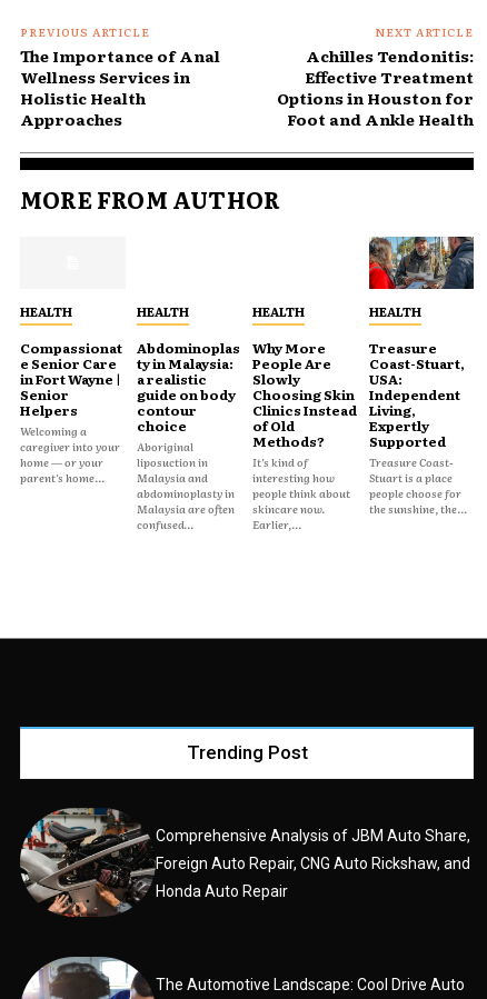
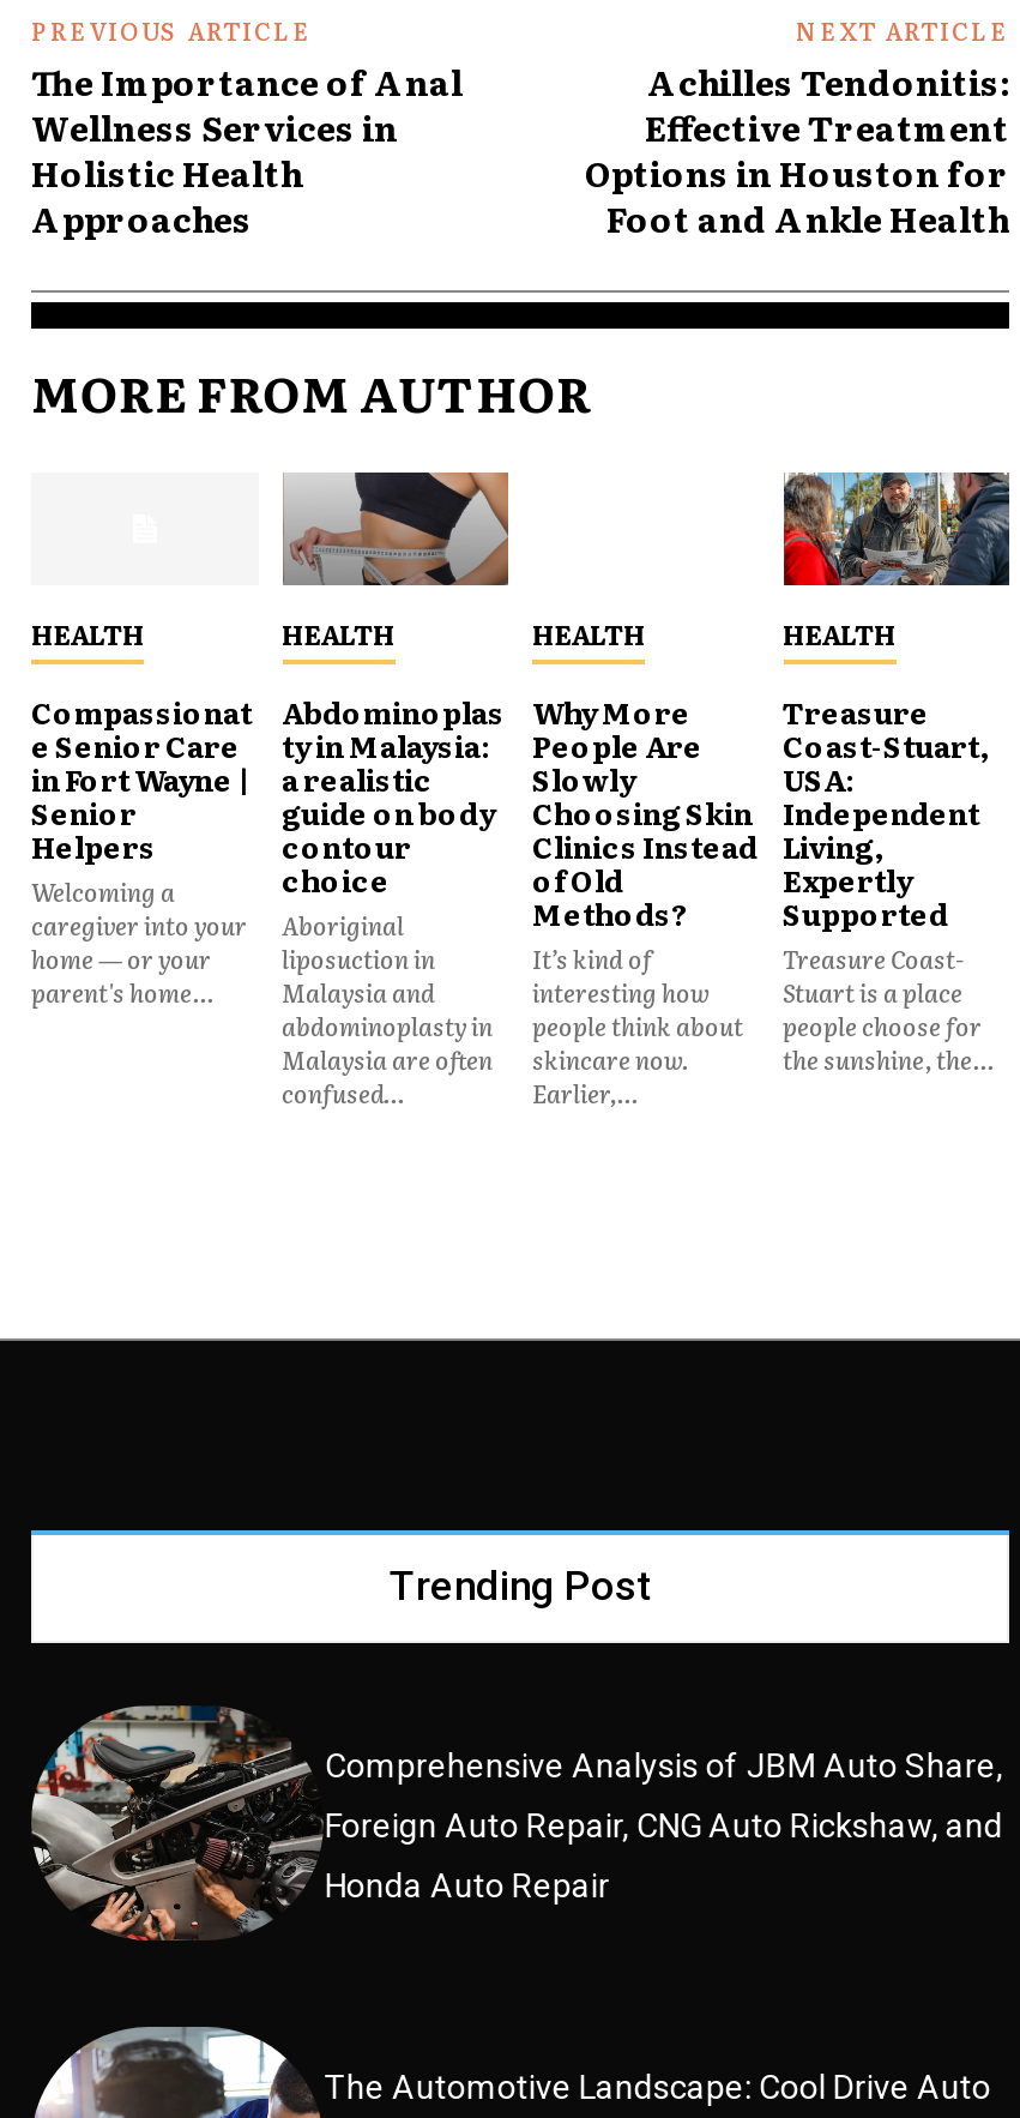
none -> [280,470,511,588] [image]

